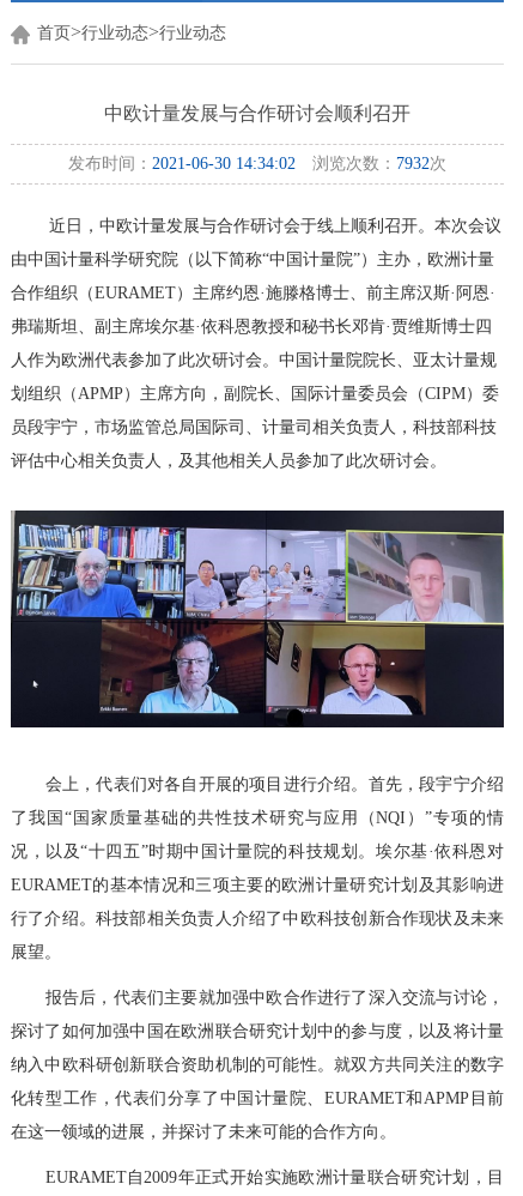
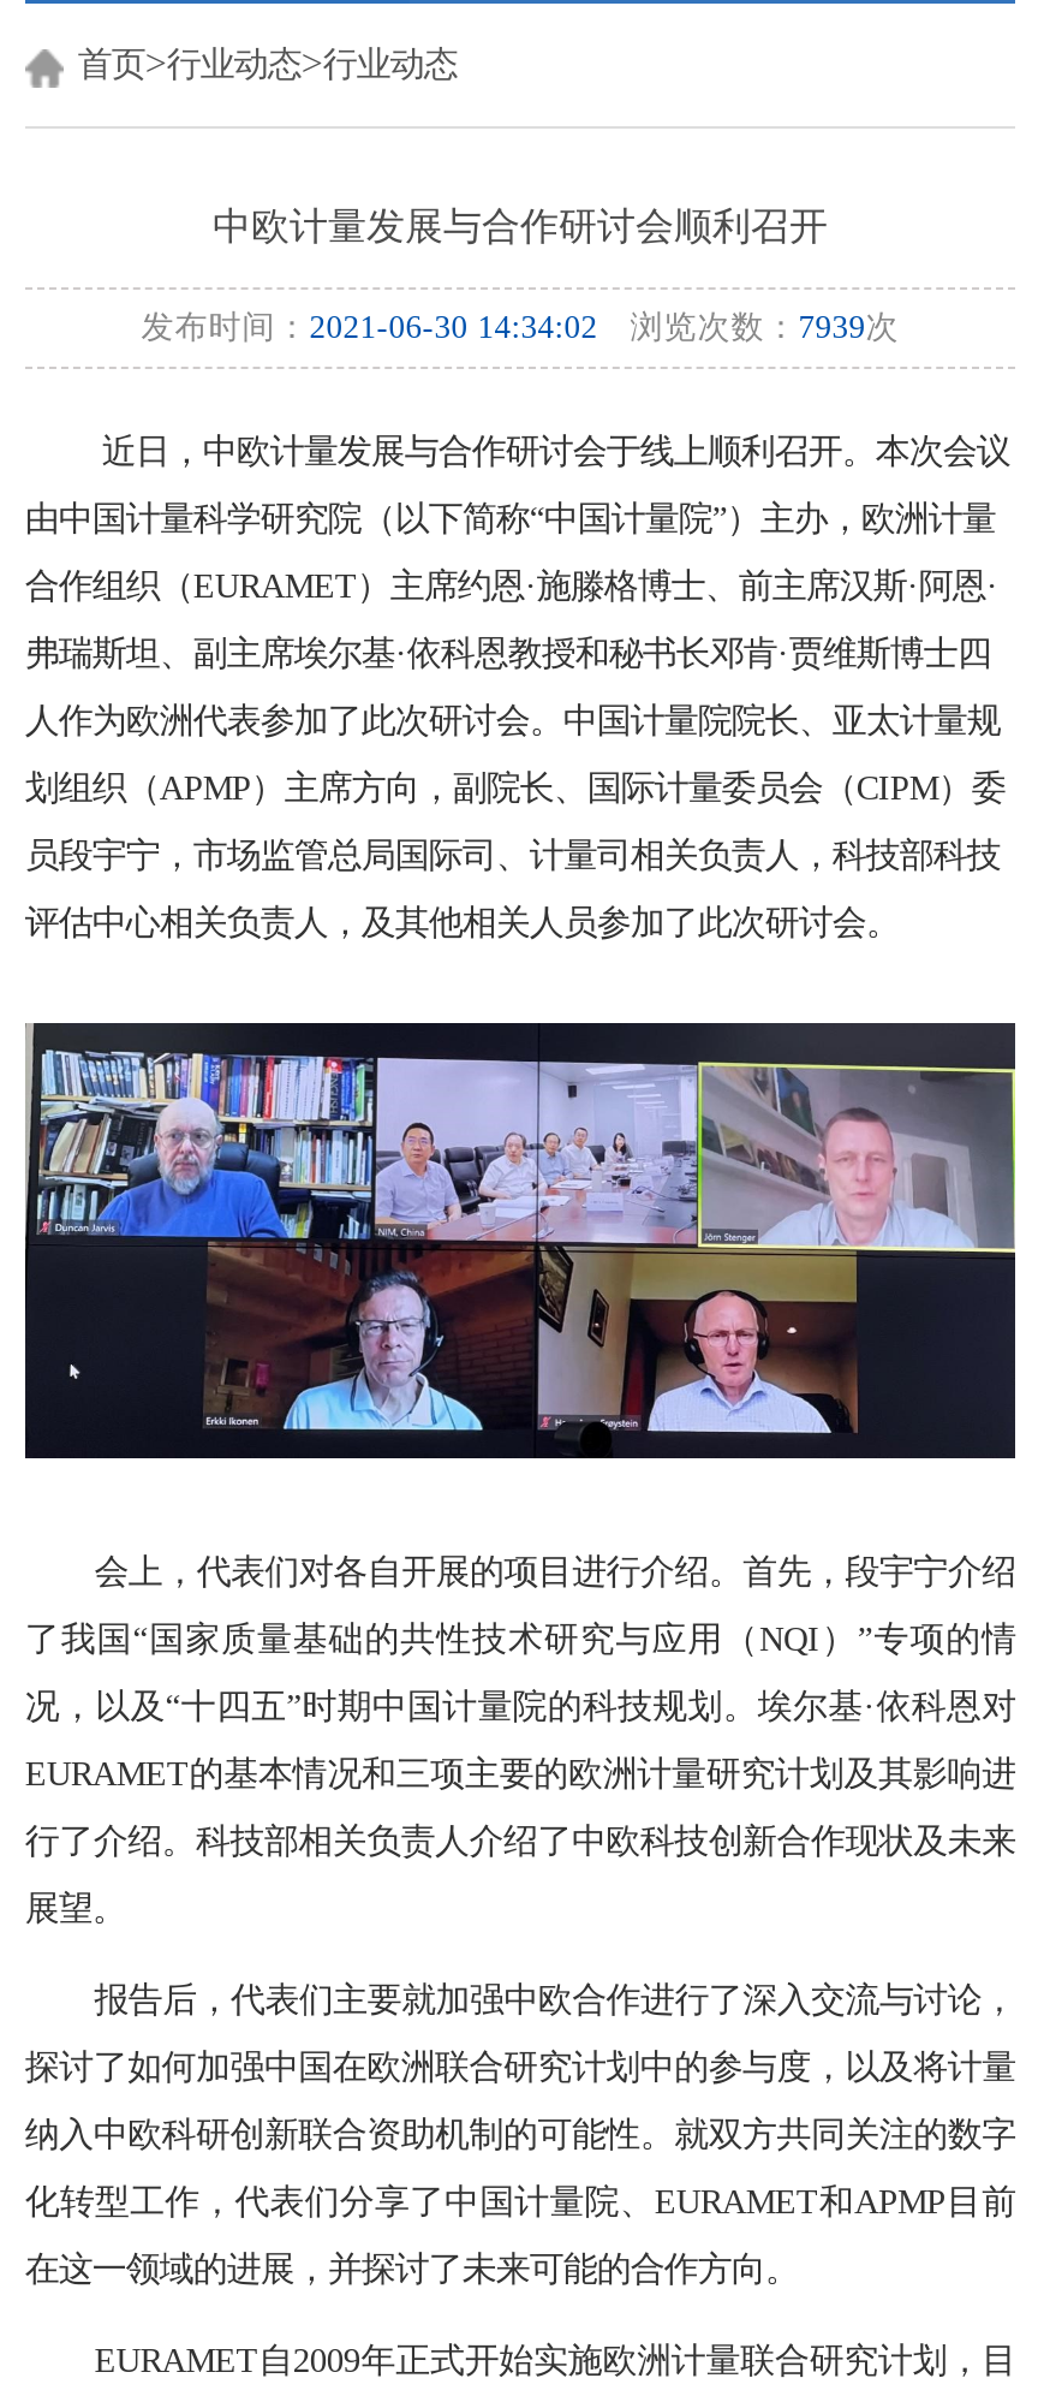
[68,155,446,173] 发布时间：2021-06-30 14:34:02 浏览次数：7932次 -> [141,309,899,345] 发布时间：2021-06-30 14:34:02 浏览次数：7939次

